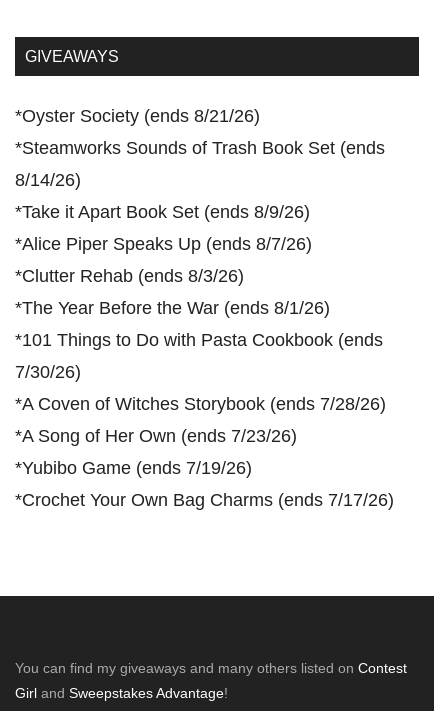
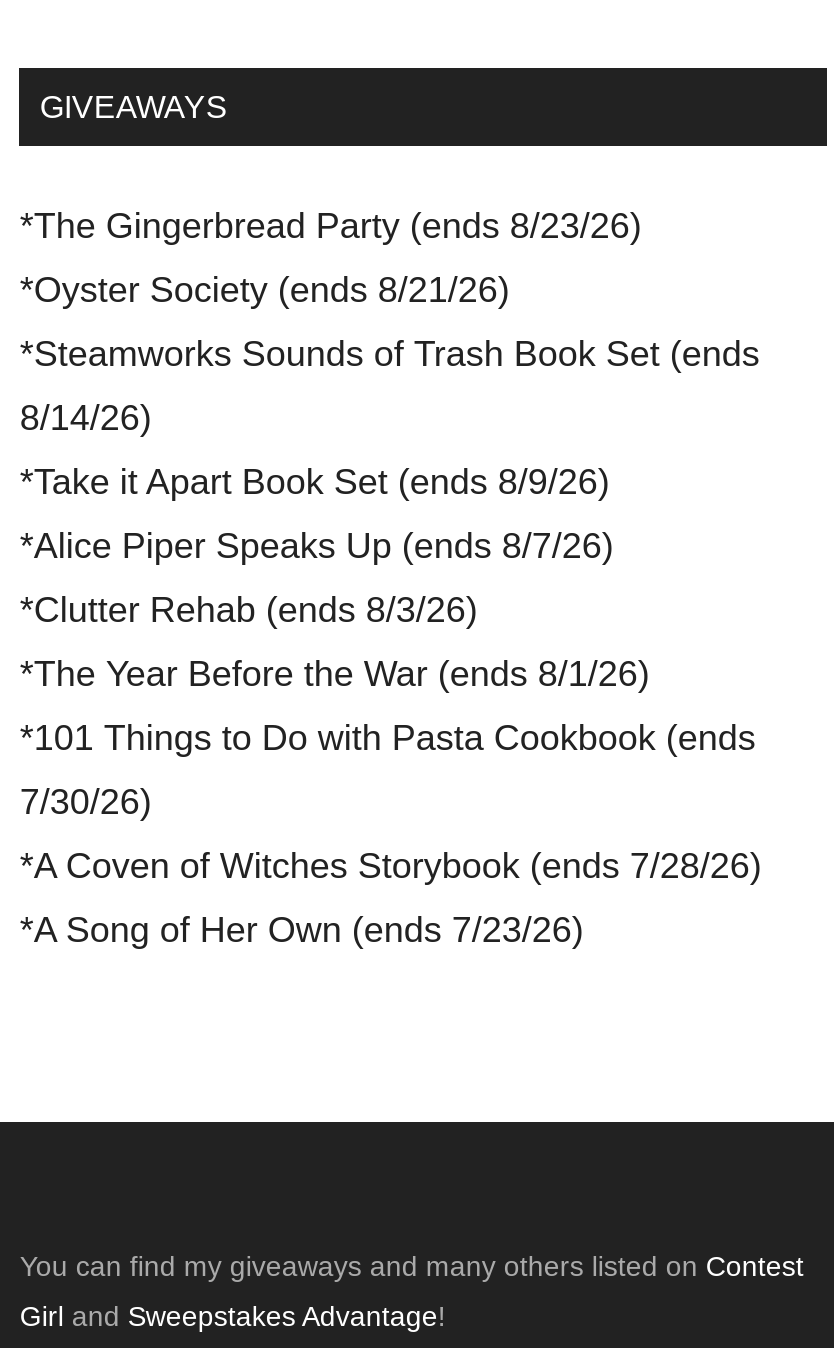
none -> [20,206,642,246] *The Gingerbread Party (ends 8/23/26)
moved [15,106,386,446] -> [20,270,762,950]: *Oyster Society (ends 8/21/26) | *Steamworks Sounds of Trash Book Set (ends | 8/14/26) | ... | *A Coven of Witches Storybook (ends 7/28/26) | *A Song of Her Own (ends 7/23/26)
[15,458,394,510] *Yubibo Game (ends 7/19/26) | *Crochet Your Own Bag Charms (ends 7/17/26) -> none

